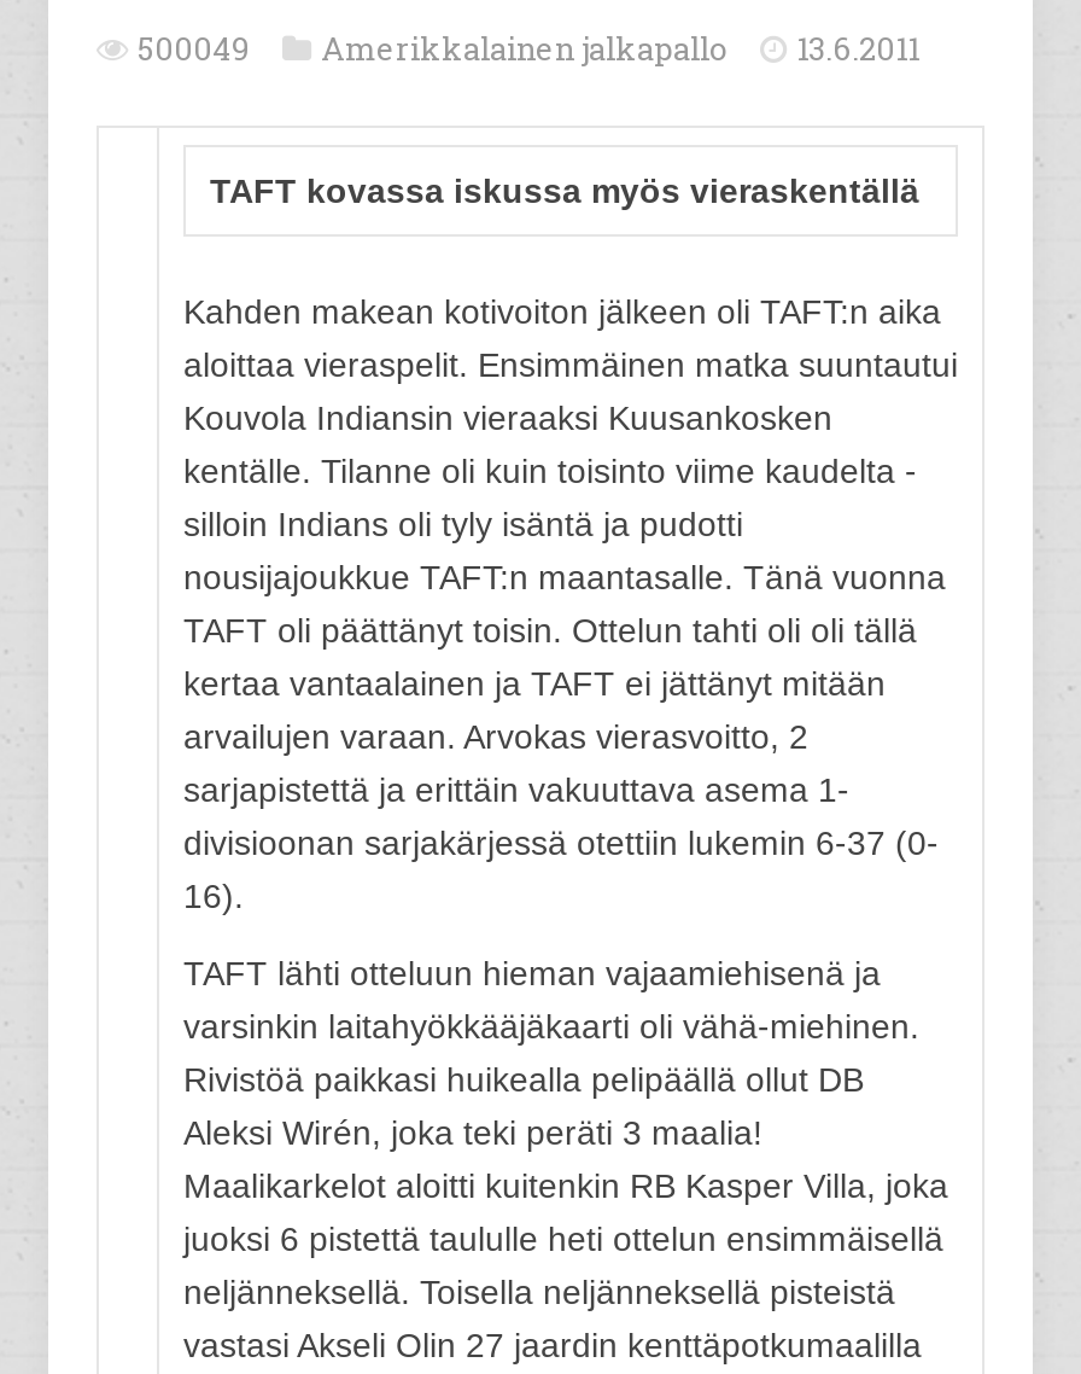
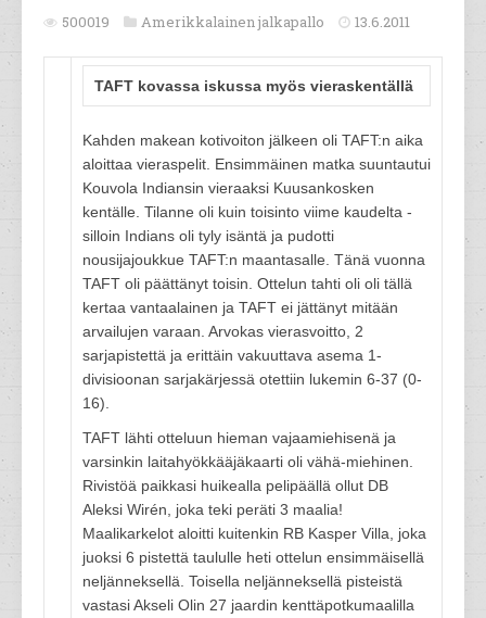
[138,27,919,70] 500049 Amerikkalainen jalkapallo 13.6.2011 -> [62,12,410,31] 500019 Amerikkalainen jalkapallo 13.6.2011

